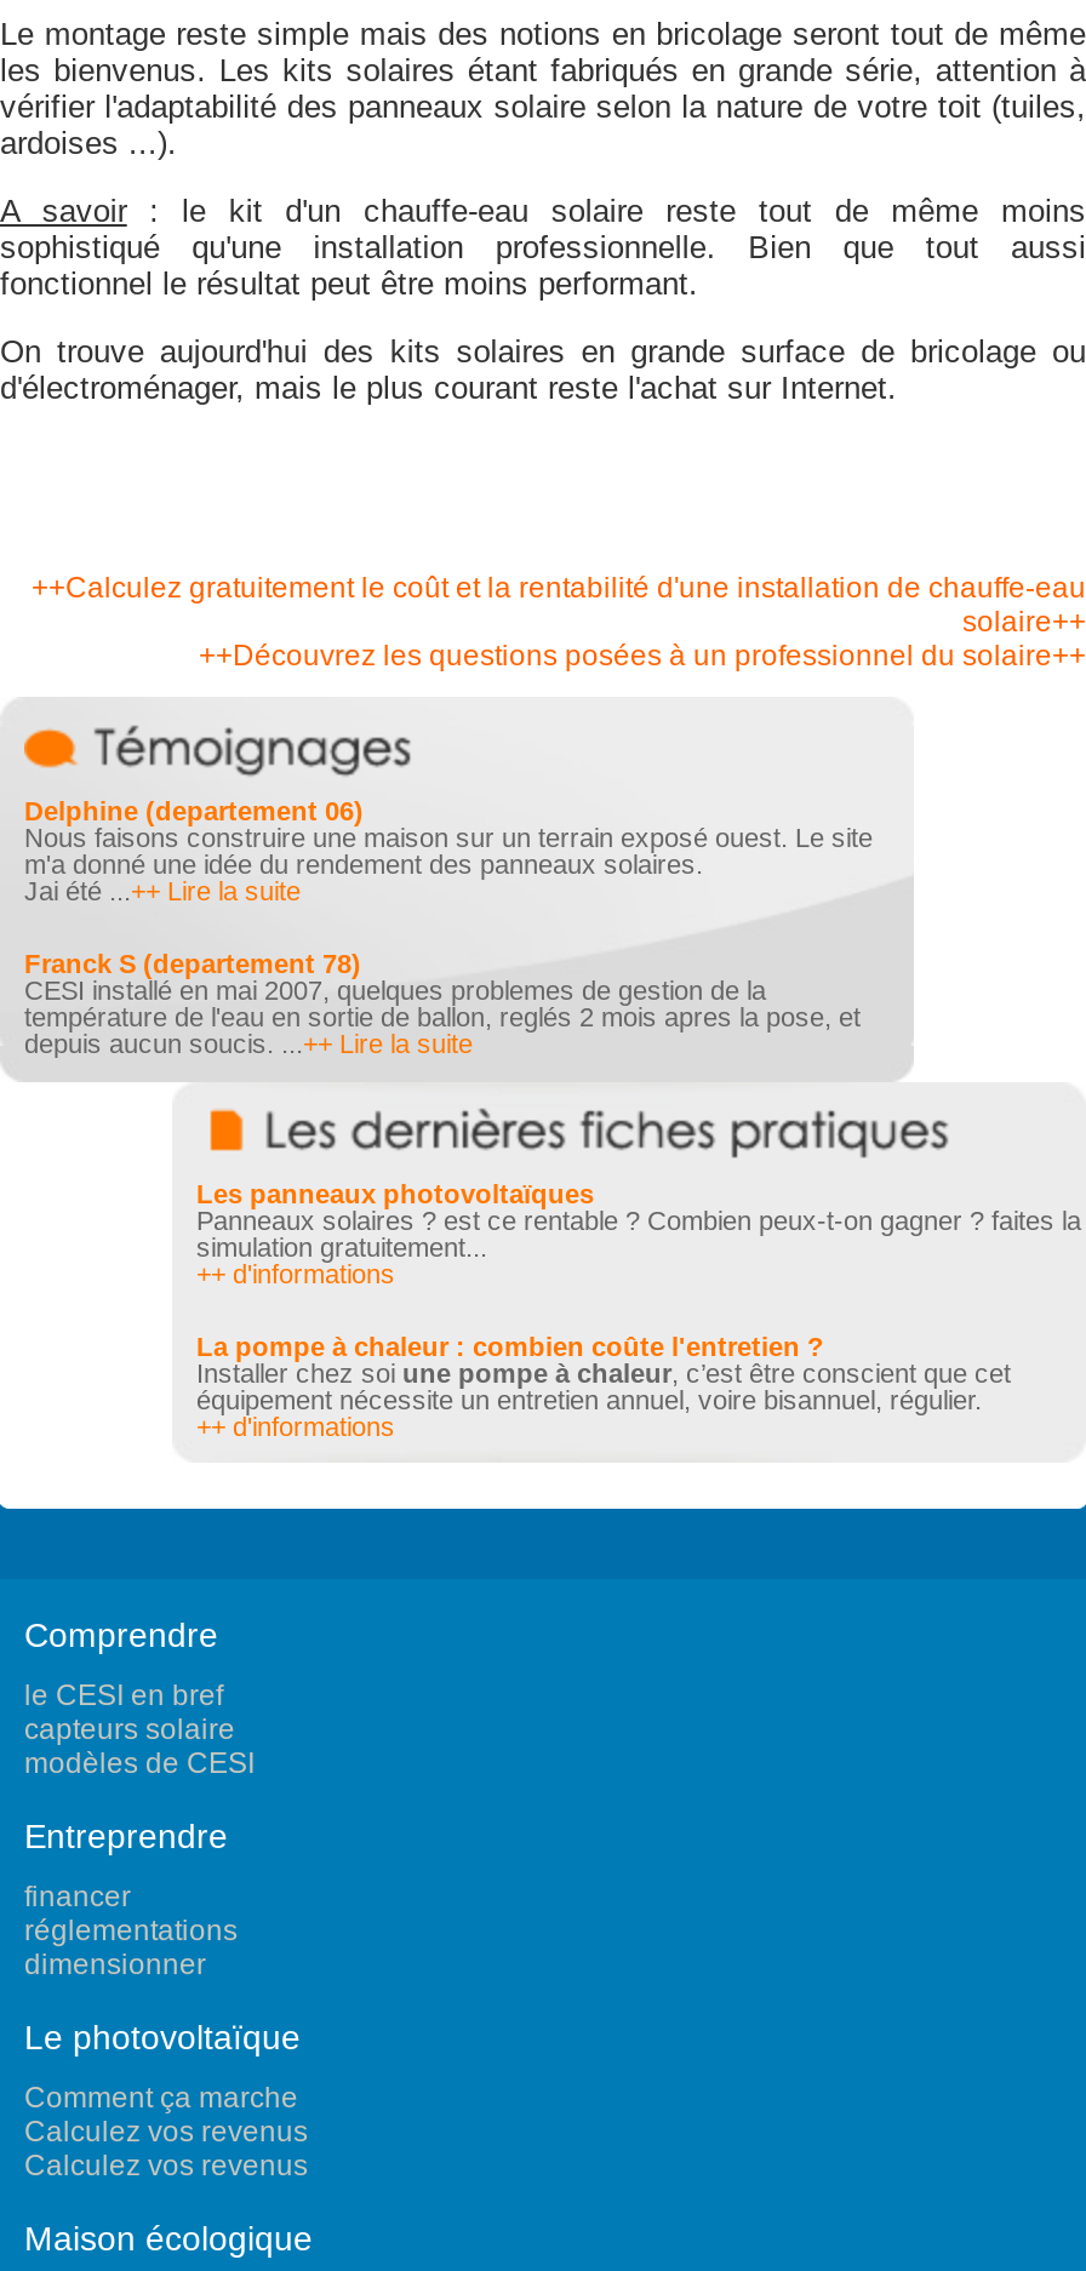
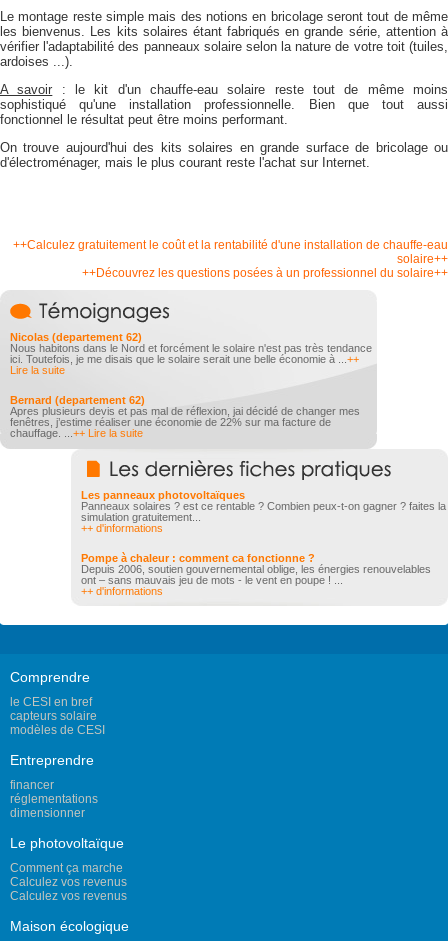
[24,796,873,905] Delphine (departement 06) | Nous faisons construire une maison sur un terrain exposé ouest. Le site | m'a donné une idée du rendement des panneaux solaires. | Jai été ...++ Lire la suite -> [10,331,372,376] Nicolas (departement 62) | Nous habitons dans le Nord et forcément le solaire n'est pas très tendance | ici. Toutefois, je me disais que le solaire serait une belle économie à ...++ | Lire la suite
[24,949,861,1058] Franck S (departement 78) | CESI installé en mai 2007, quelques problemes de gestion de la | température de l'eau en sortie de ballon, reglés 2 mois apres la pose, et | depuis aucun soucis. ...++ Lire la suite -> [10,394,360,439] Bernard (departement 62) | Apres plusieurs devis et pas mal de réflexion, jai décidé de changer mes | fenêtres, j’estime réaliser une économie de 22% sur ma facture de | chauffage. ...++ Lire la suite
[196,1332,1011,1414] La pompe à chaleur : combien coûte l'entretien ? | Installer chez soi une pompe à chaleur, c’est être conscient que cet | équipement nécessite un entretien annuel, voire bisannuel, régulier. -> [81,552,431,586] Pompe à chaleur : comment ca fonctionne ? | Depuis 2006, soutien gouvernemental oblige, les énergies renouvelables | ont – sans mauvais jeu de mots - le vent en poupe ! ...

